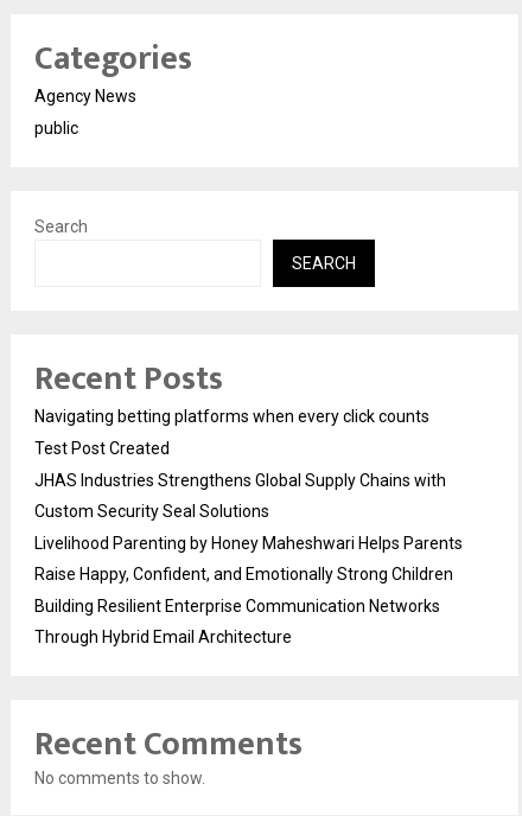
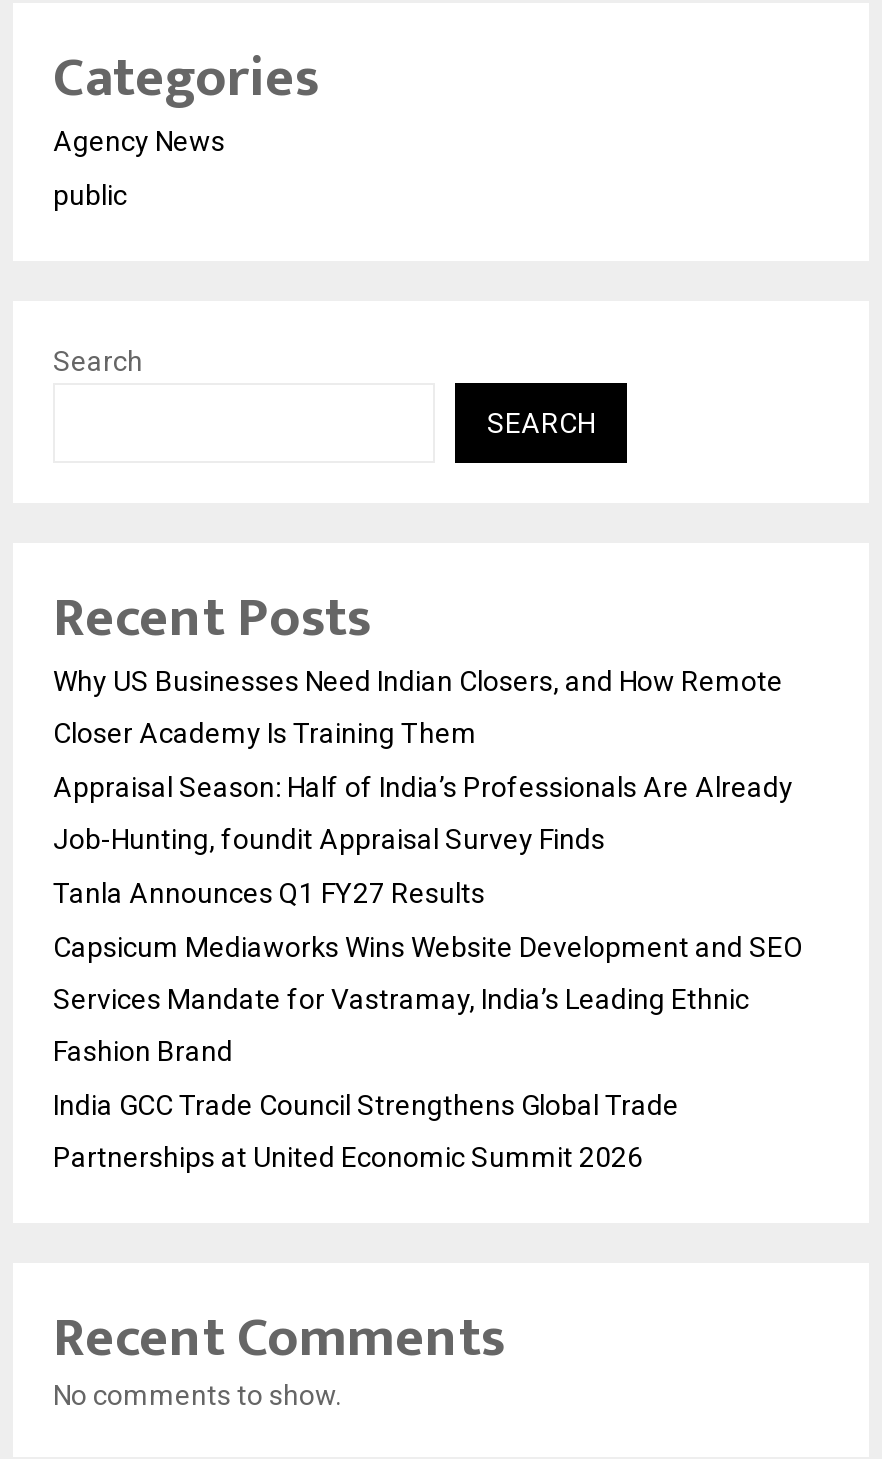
[34,407,463,646] Navigating betting platforms when every click counts | Test Post Created | JHAS Industries Strengthens Global Supply Chains with | Custom Security Seal Solutions | Livelihood Parenting by Honey Maheshwari Helps Parents | Raise Happy, Confident, and Emotionally Strong Children | Building Resilient Enterprise Communication Networks | Through Hybrid Email Architecture -> [53,665,803,1173] Why US Businesses Need Indian Closers, and How Remote | Closer Academy Is Training Them | Appraisal Season: Half of India’s Professionals Are Already | Job-Hunting, foundit Appraisal Survey Finds | Tanla Announces Q1 FY27 Results | Capsicum Mediaworks Wins Website Development and SEO | Services Mandate for Vastramay, India’s Leading Ethnic | Fashion Brand | India GCC Trade Council Strengthens Global Trade | Partnerships at United Economic Summit 2026

